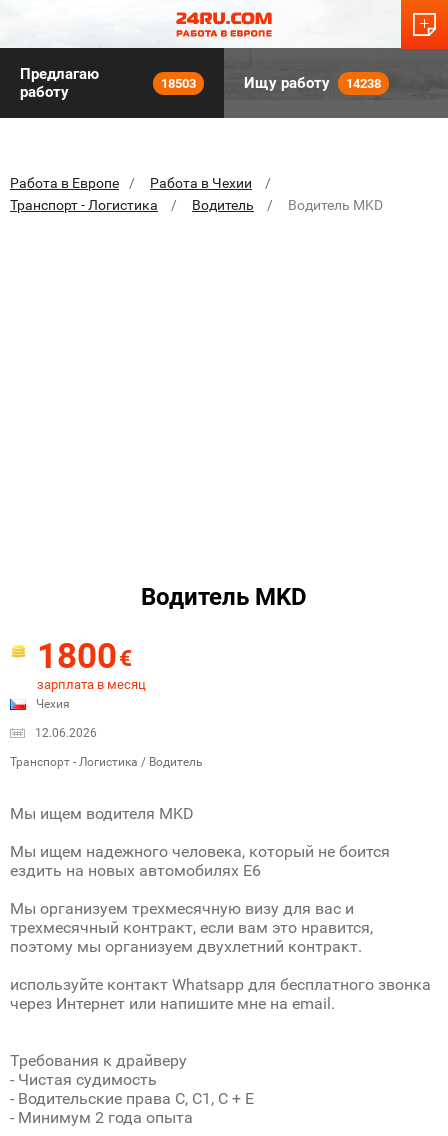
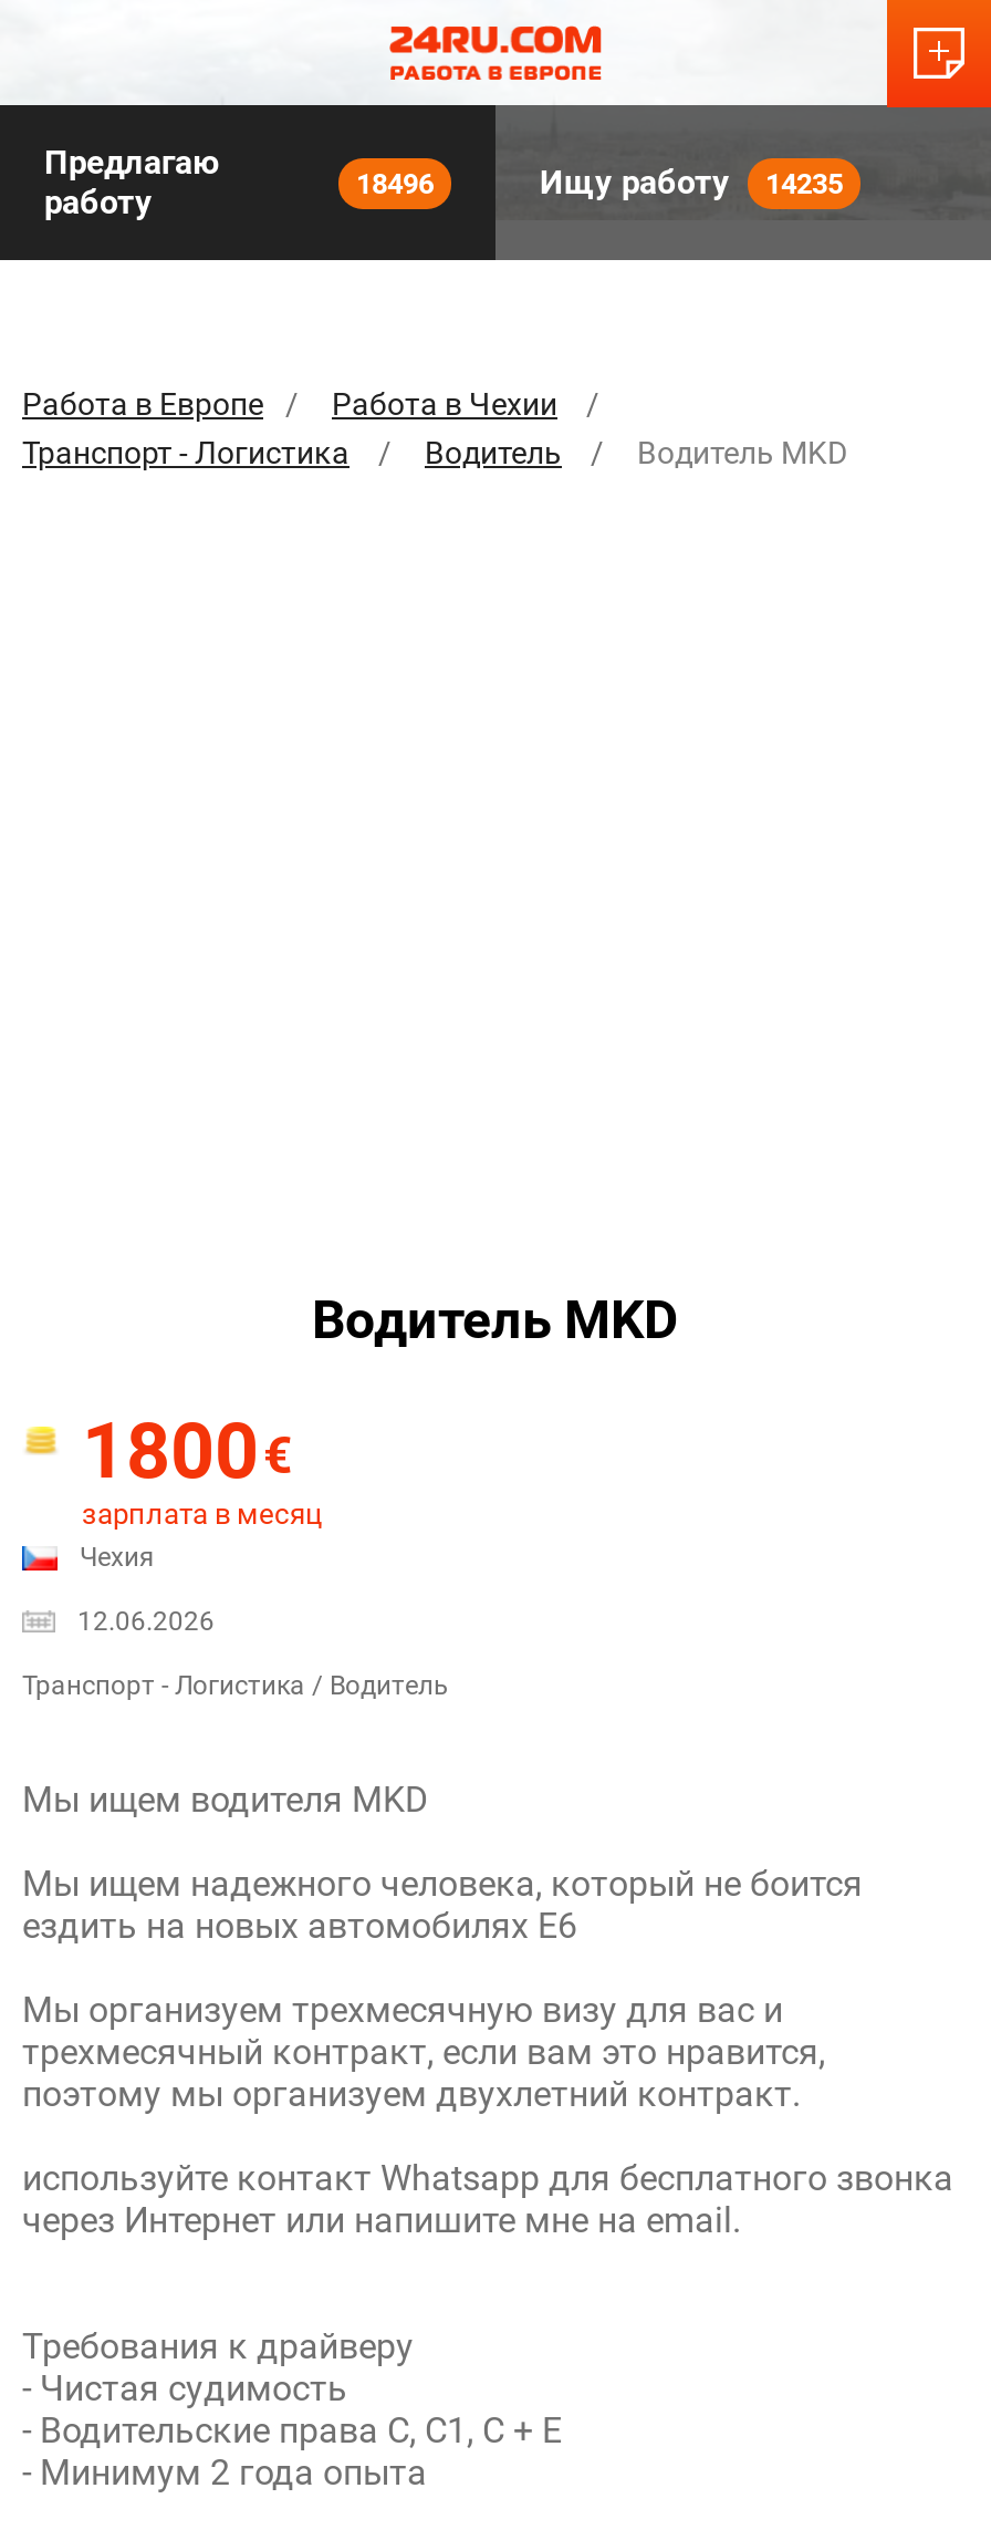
[161,75,196,90] 18503 -> [356,166,434,199] 18496
[244,74,381,92] Ищу работу 14238 -> [540,163,843,203] Ищу работу 14235

